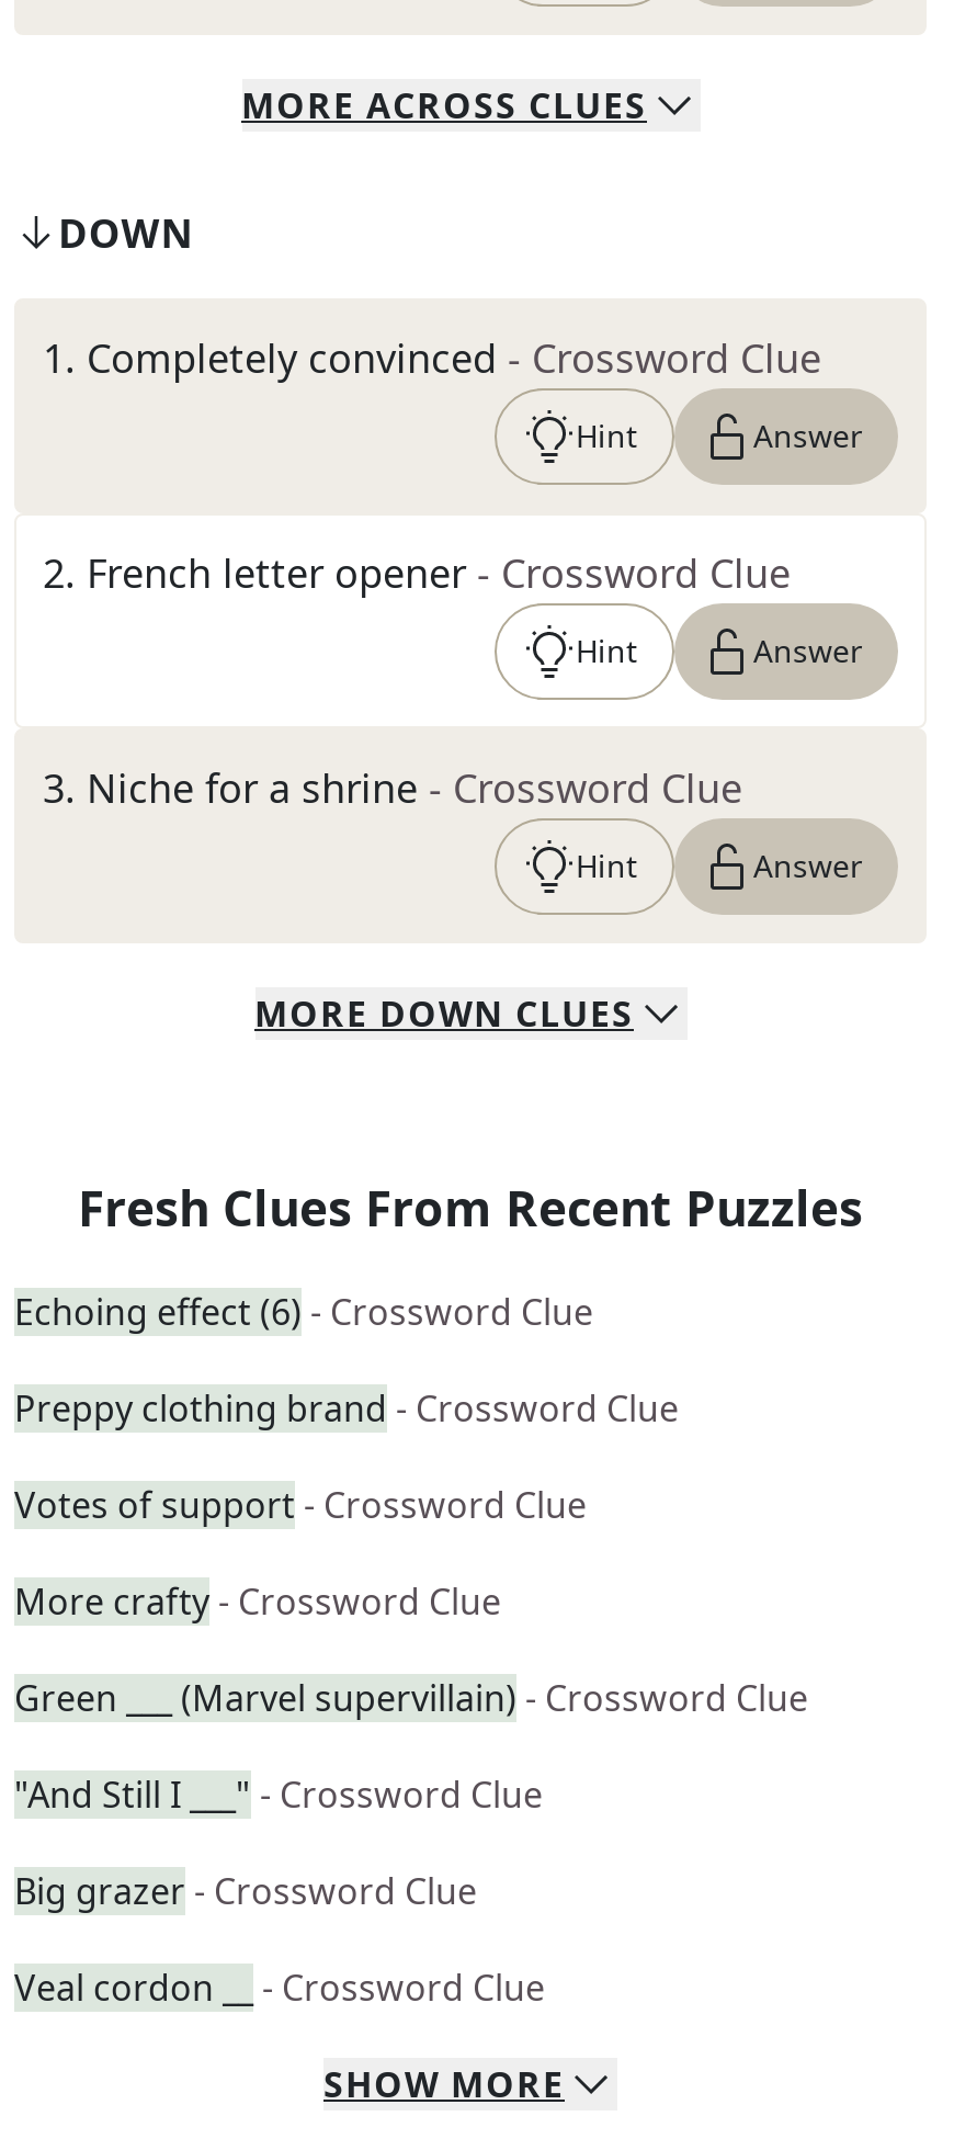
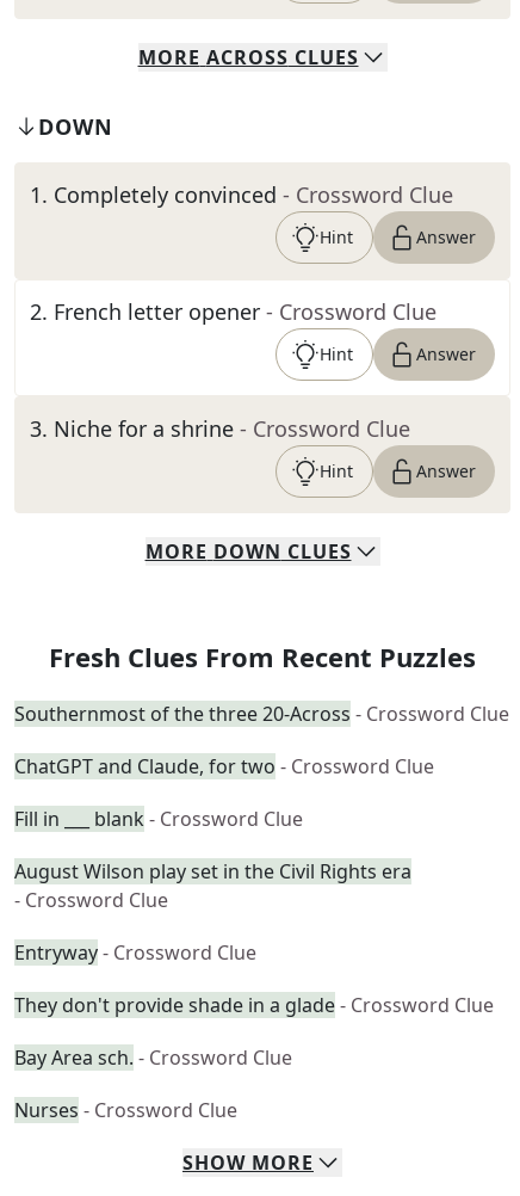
[14,1288,593,1336] Echoing effect (6) - Crossword Clue -> [14,701,509,727] Southernmost of the three 20-Across - Crossword Clue
[14,1384,679,1433] Preppy clothing brand - Crossword Clue -> [14,753,434,779] ChatGPT and Claude, for two - Crossword Clue
[14,1481,587,1529] Votes of support - Crossword Clue -> [14,806,303,832] Fill in ___ blank - Crossword Clue
[14,1577,501,1626] More crafty - Crossword Clue -> [14,858,411,913] August Wilson play set in the Civil Rights era | - Crossword Clue
[14,1674,808,1722] Green ___ (Marvel supervillain) - Crossword Clue -> [14,939,256,966] Entryway - Crossword Clue
[14,1770,543,1819] "And Still I ___" - Crossword Clue -> [14,992,494,1018] They don't provide shade in a glade - Crossword Clue
[14,1867,477,1915] Big grazer - Crossword Clue -> [14,1044,292,1071] Bay Area sch. - Crossword Clue
[14,1964,545,2012] Veal cordon __ - Crossword Clue -> [14,1097,237,1123] Nurses - Crossword Clue

